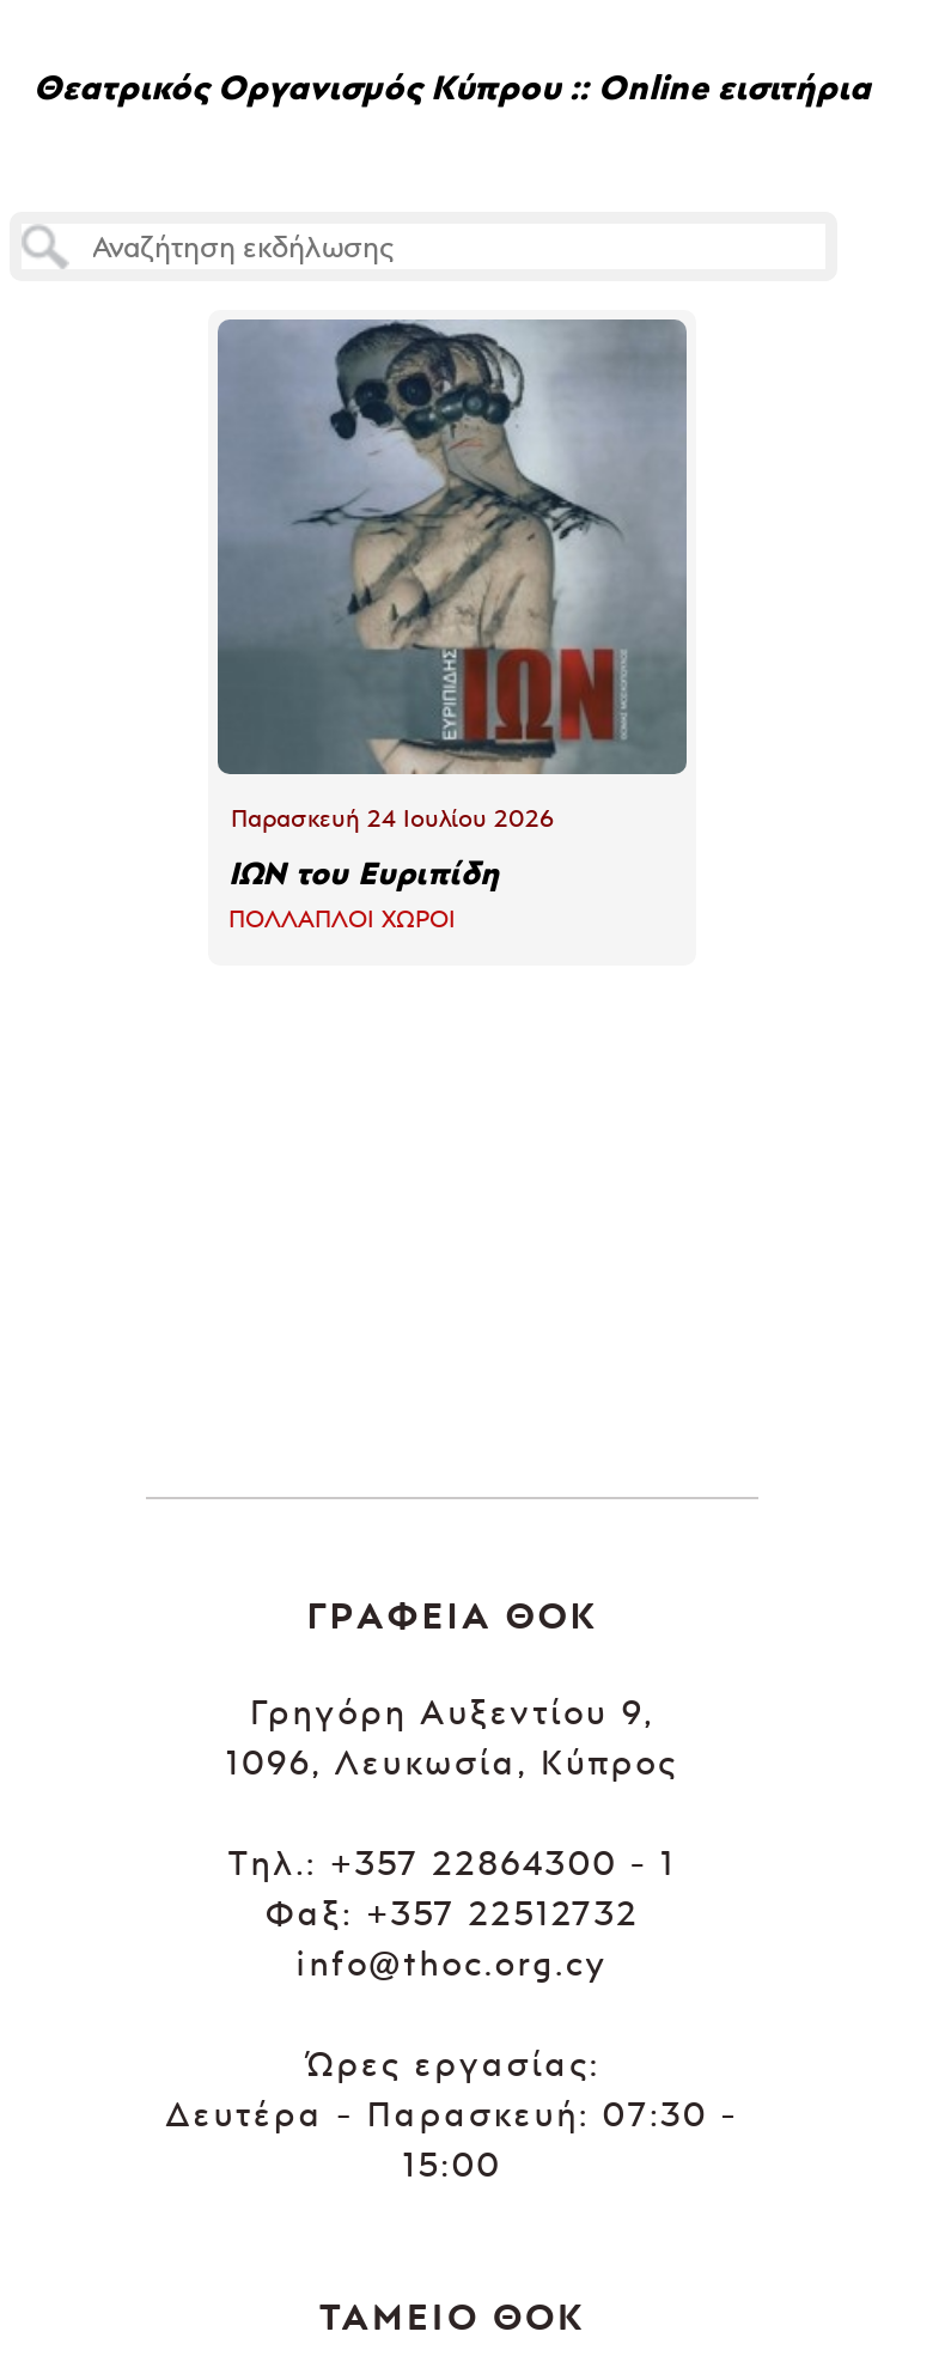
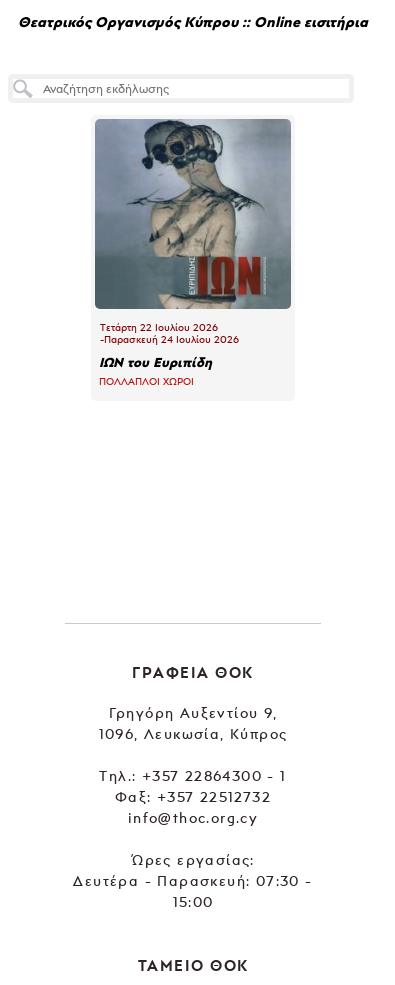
[231,803,554,832] Παρασκευή 24 Ιουλίου 2026 -> [100,321,239,345] Τετάρτη 22 Ιουλίου 2026 | -Παρασκευή 24 Ιουλίου 2026

